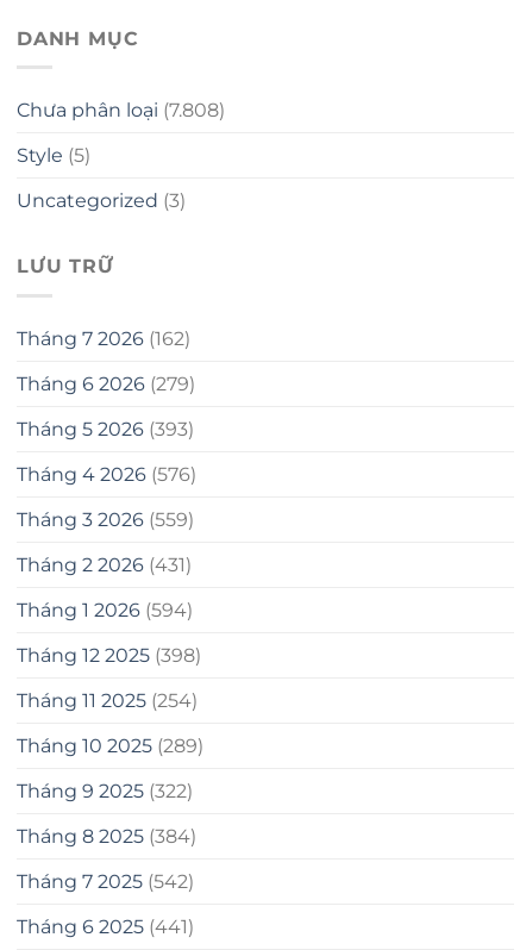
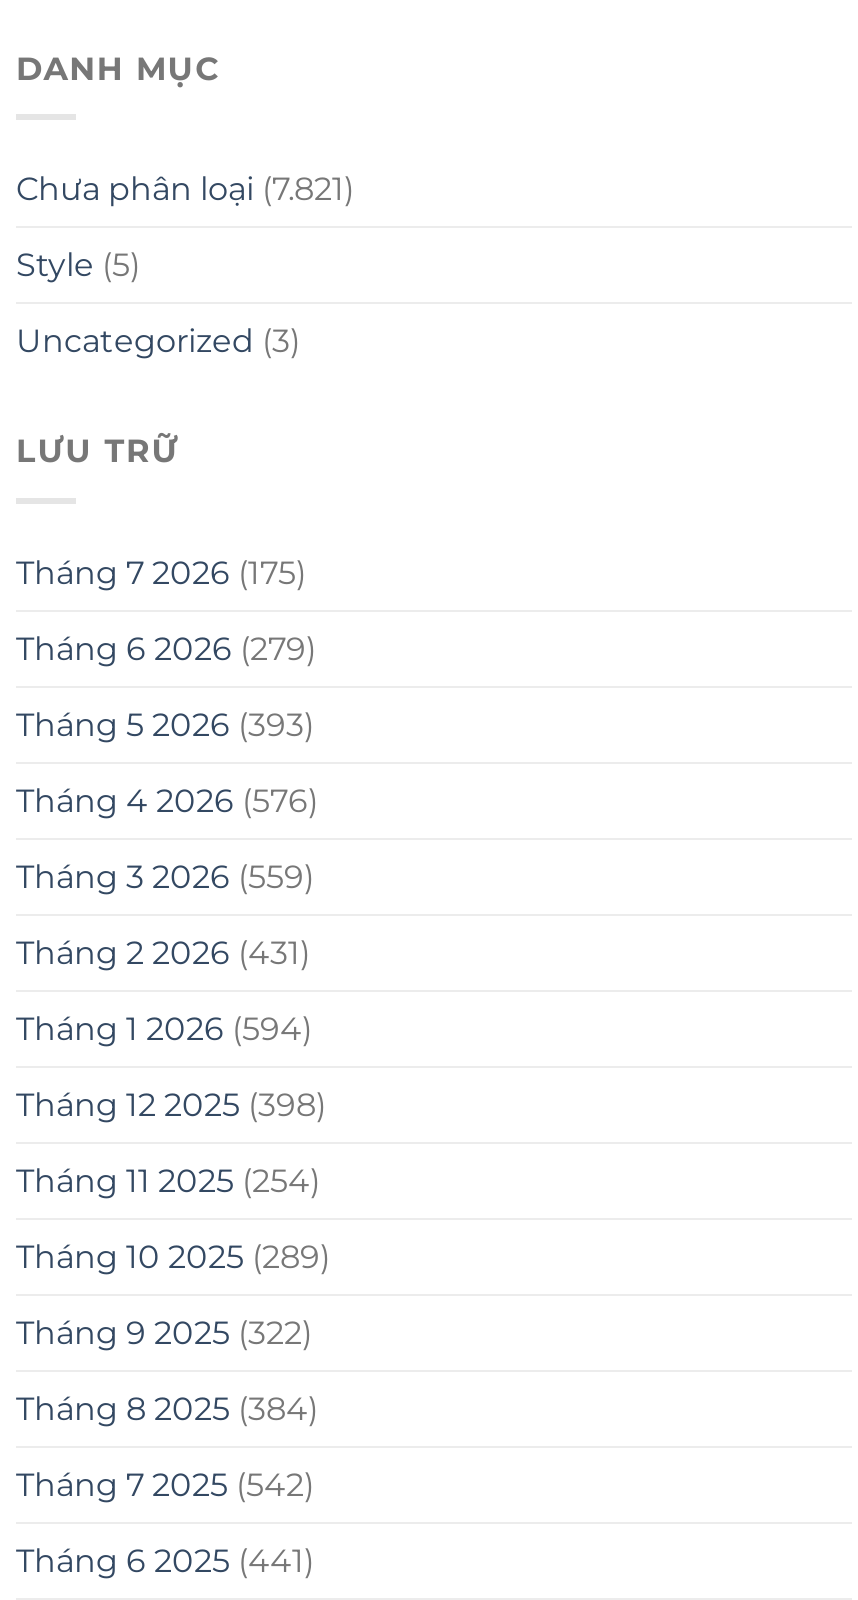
[17,99,225,122] Chưa phân loại (7.808) -> [16,170,354,208] Chưa phân loại (7.821)
[17,327,190,350] Tháng 7 2026 (162) -> [16,553,306,591] Tháng 7 2026 (175)

